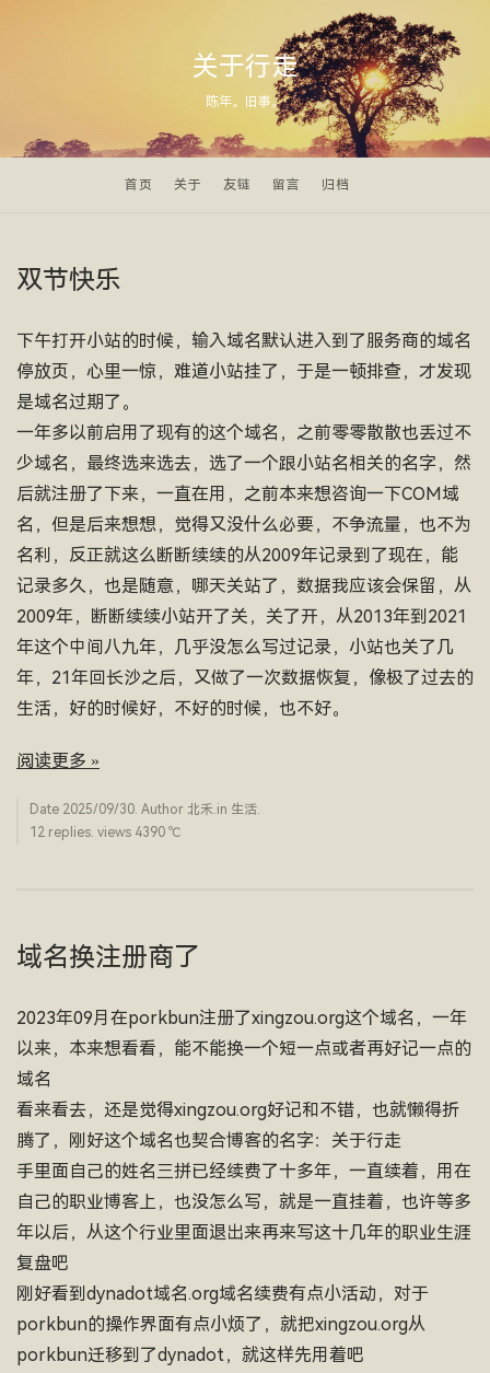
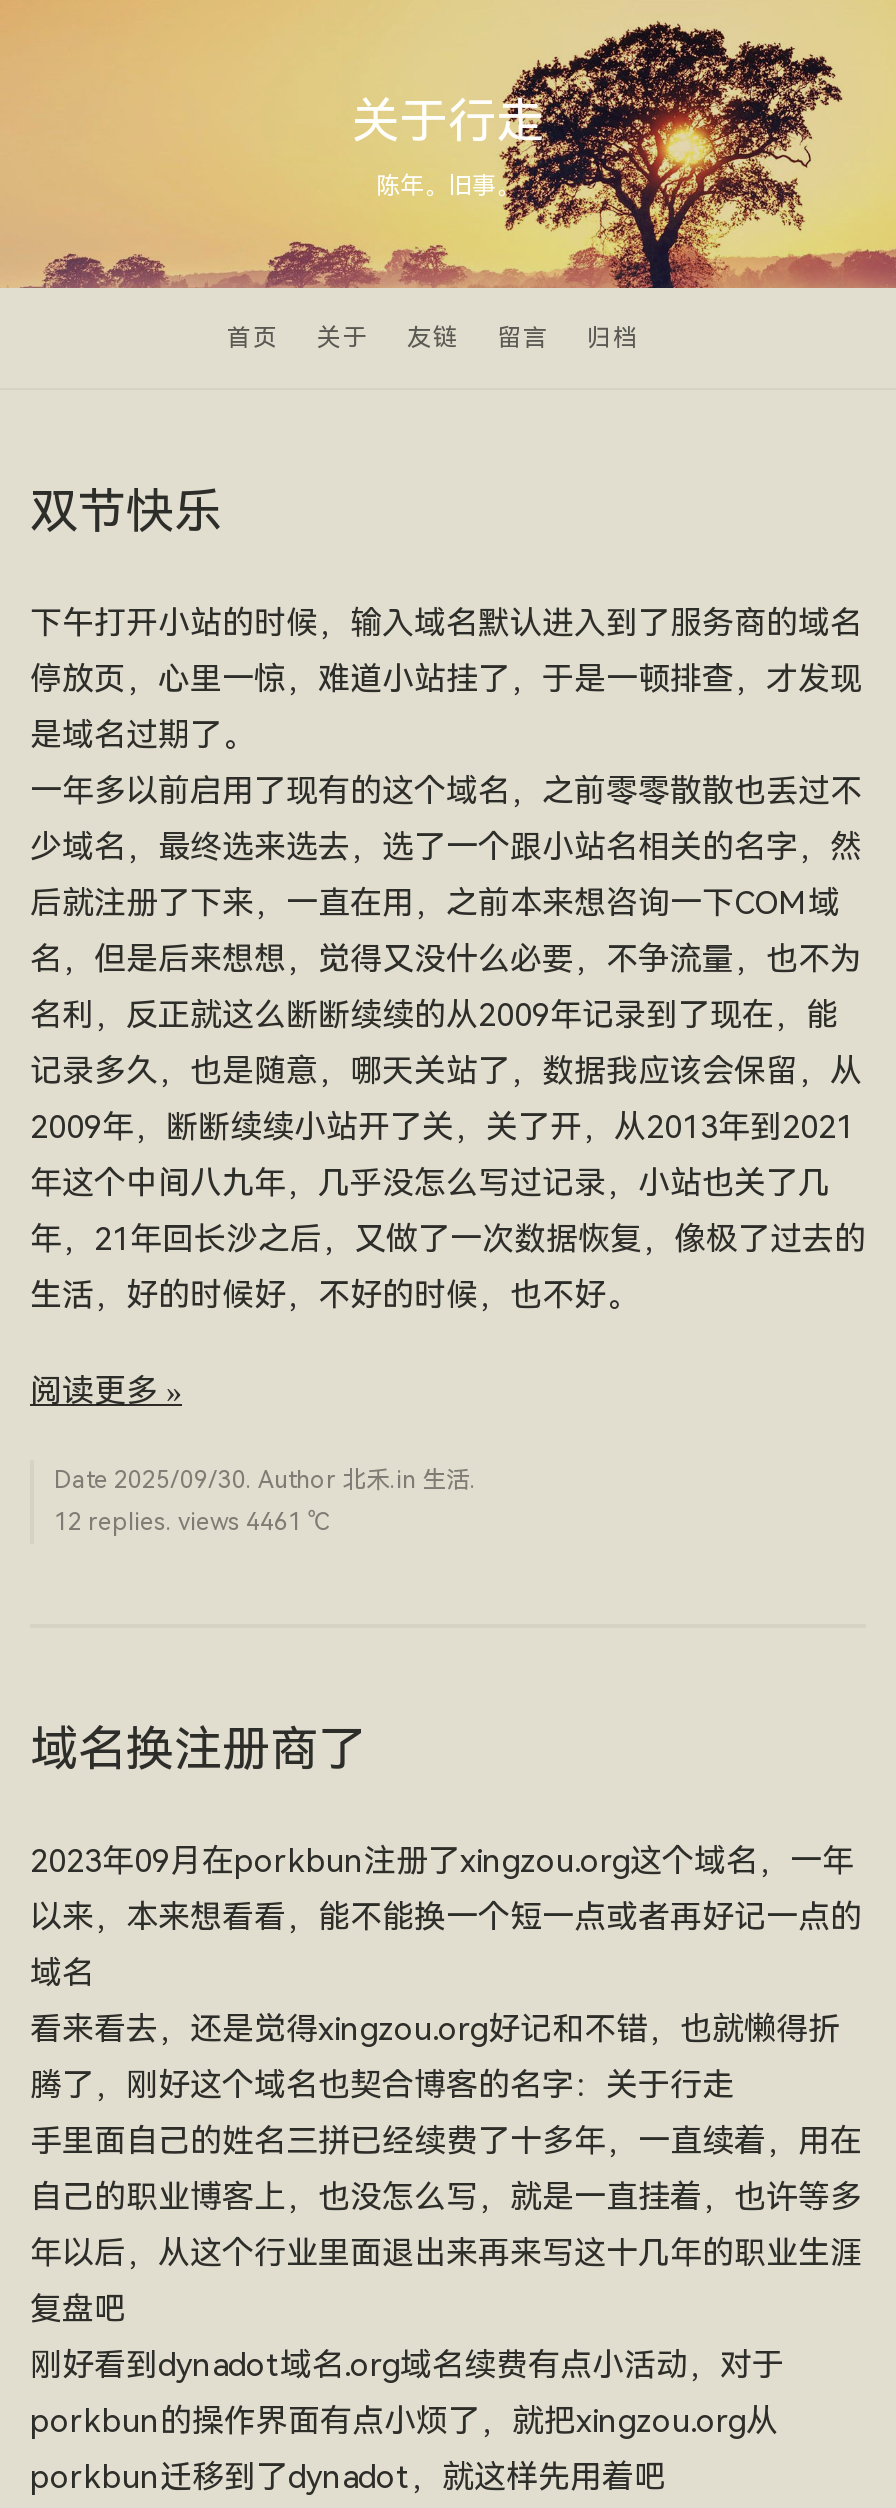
[30,825,180,840] 12 replies. views 4390 ℃ -> [54,1508,330,1536] 12 replies. views 4461 ℃

